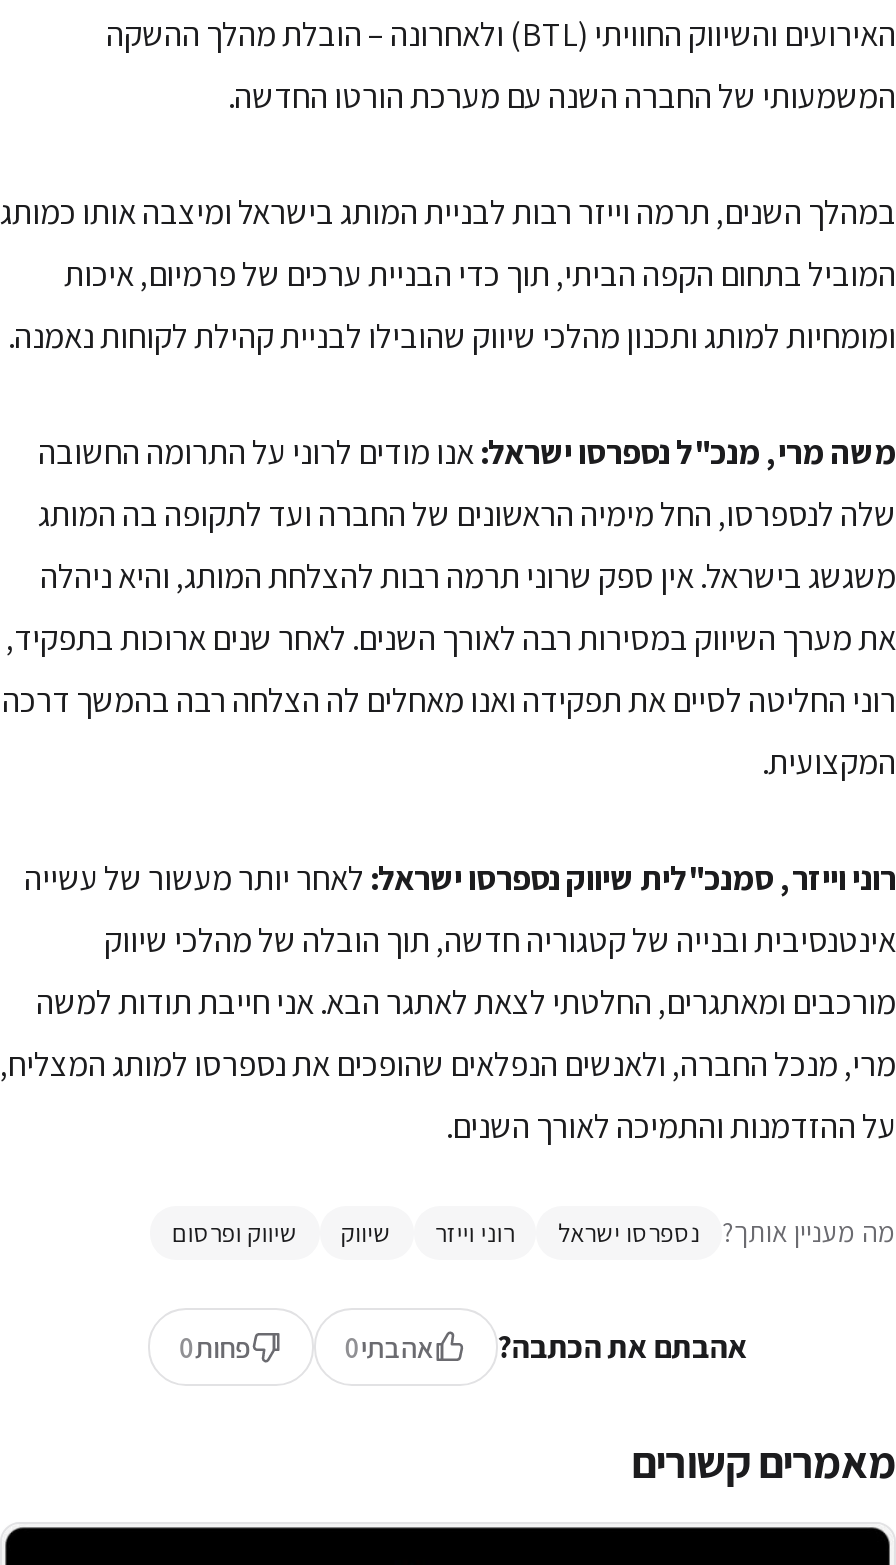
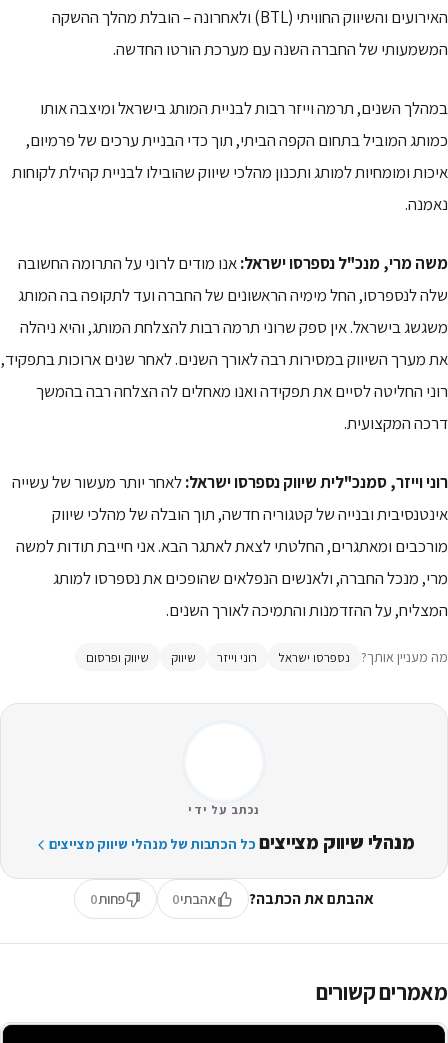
none -> [49,802,415,855] נכתב על ידי | מנהלי שיווק מצייצים כל הכתבות של מנהלי שיווק מצייצים

